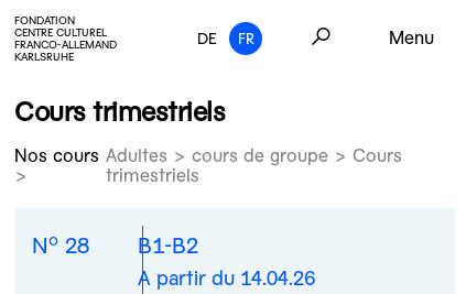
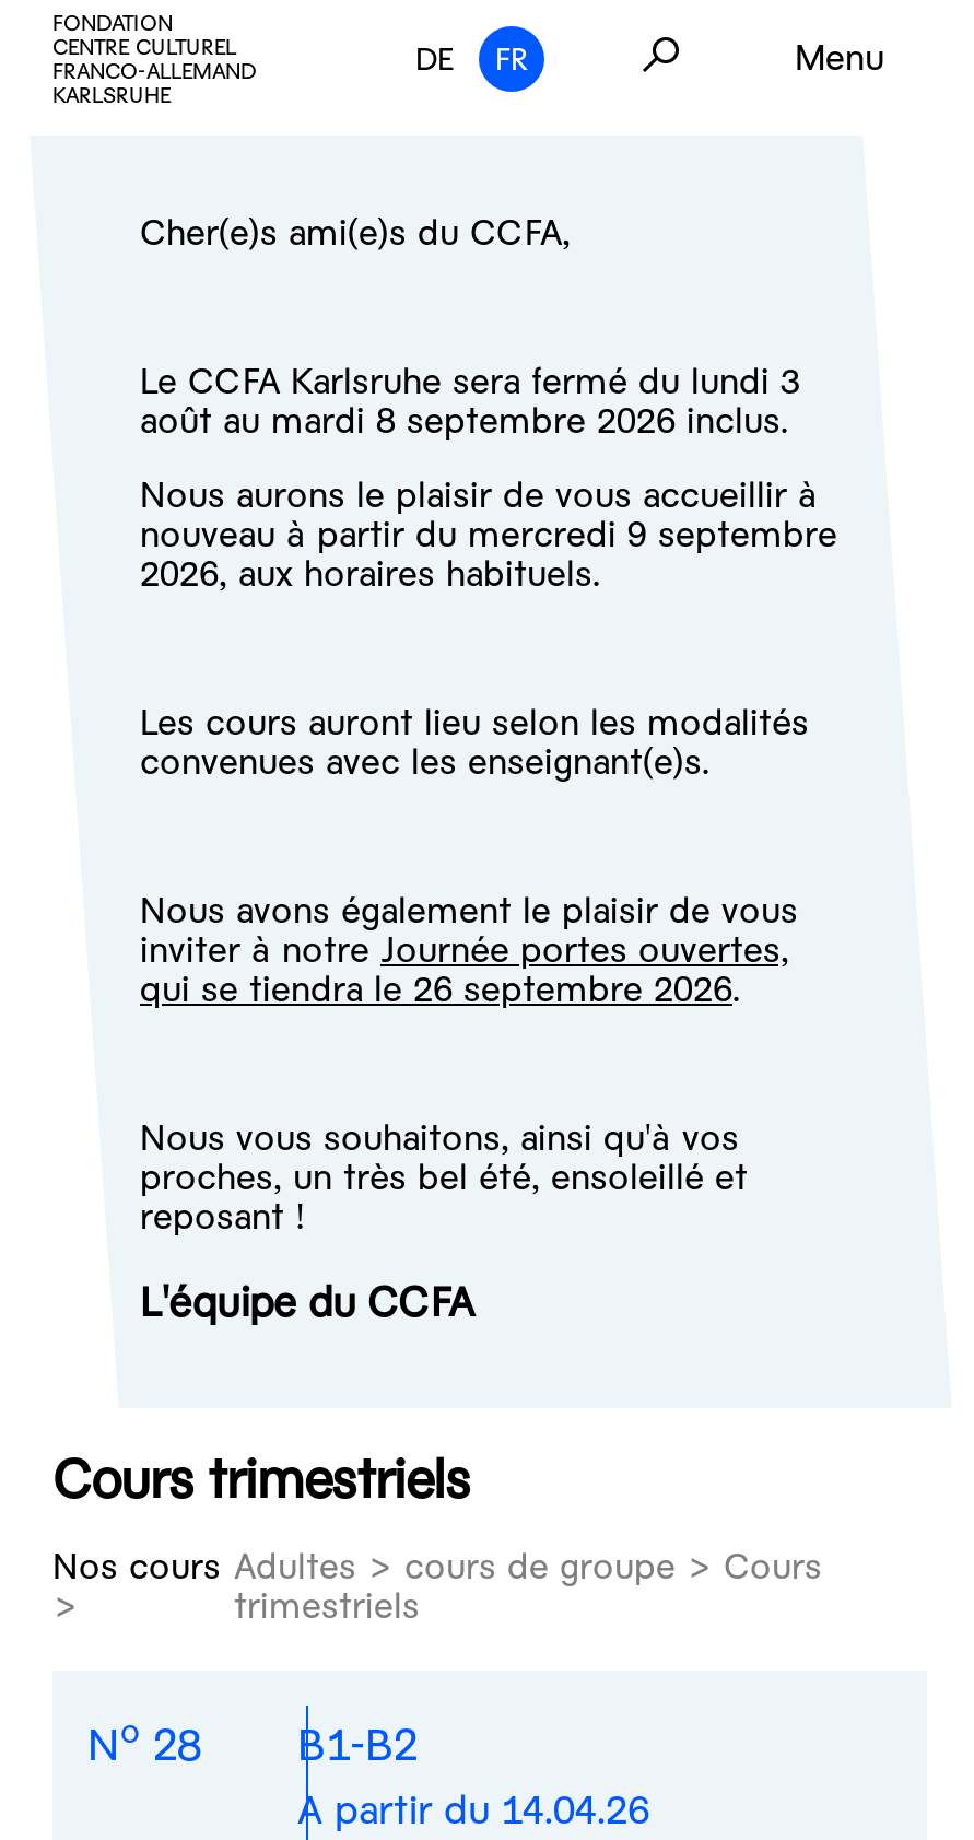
none -> [139,212,570,254] Cher(e)s ami(e)s du CCFA,
none -> [139,361,836,595] Le CCFA Karlsruhe sera fermé du lundi 3 | août au mardi 8 septembre 2026 inclus. | Nous aurons le plaisir de vous accueillir à | nouveau à partir du mercredi 9 septembre | 2026, aux horaires habituels.
none -> [139,702,808,783] Les cours auront lieu selon les modalités | convenues avec les enseignant(e)s.
none -> [139,890,797,1010] Nous avons également le plaisir de vous | inviter à notreJournée portes ouvertes, | qui se tiendra le 26 septembre 2026.
none -> [139,1117,747,1324] Nous vous souhaitons, ainsi qu'à vos | proches, un très bel été, ensoleillé et | reposant ! | L'équipe du CCFA

